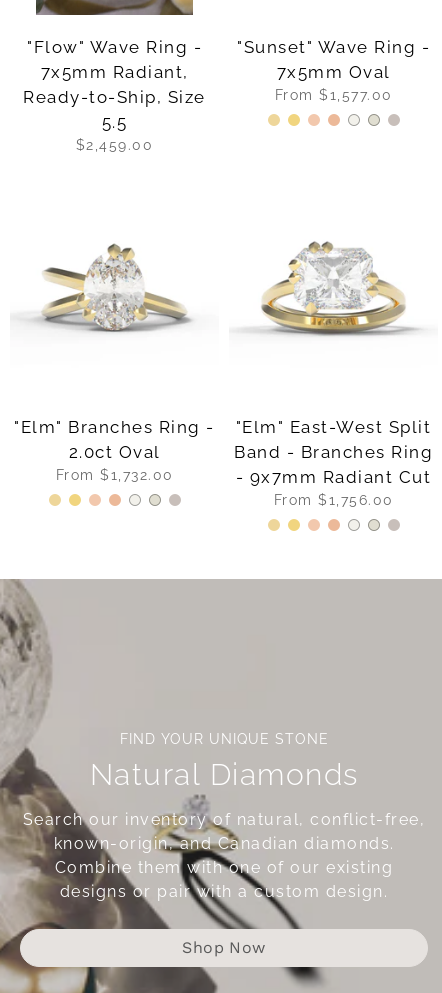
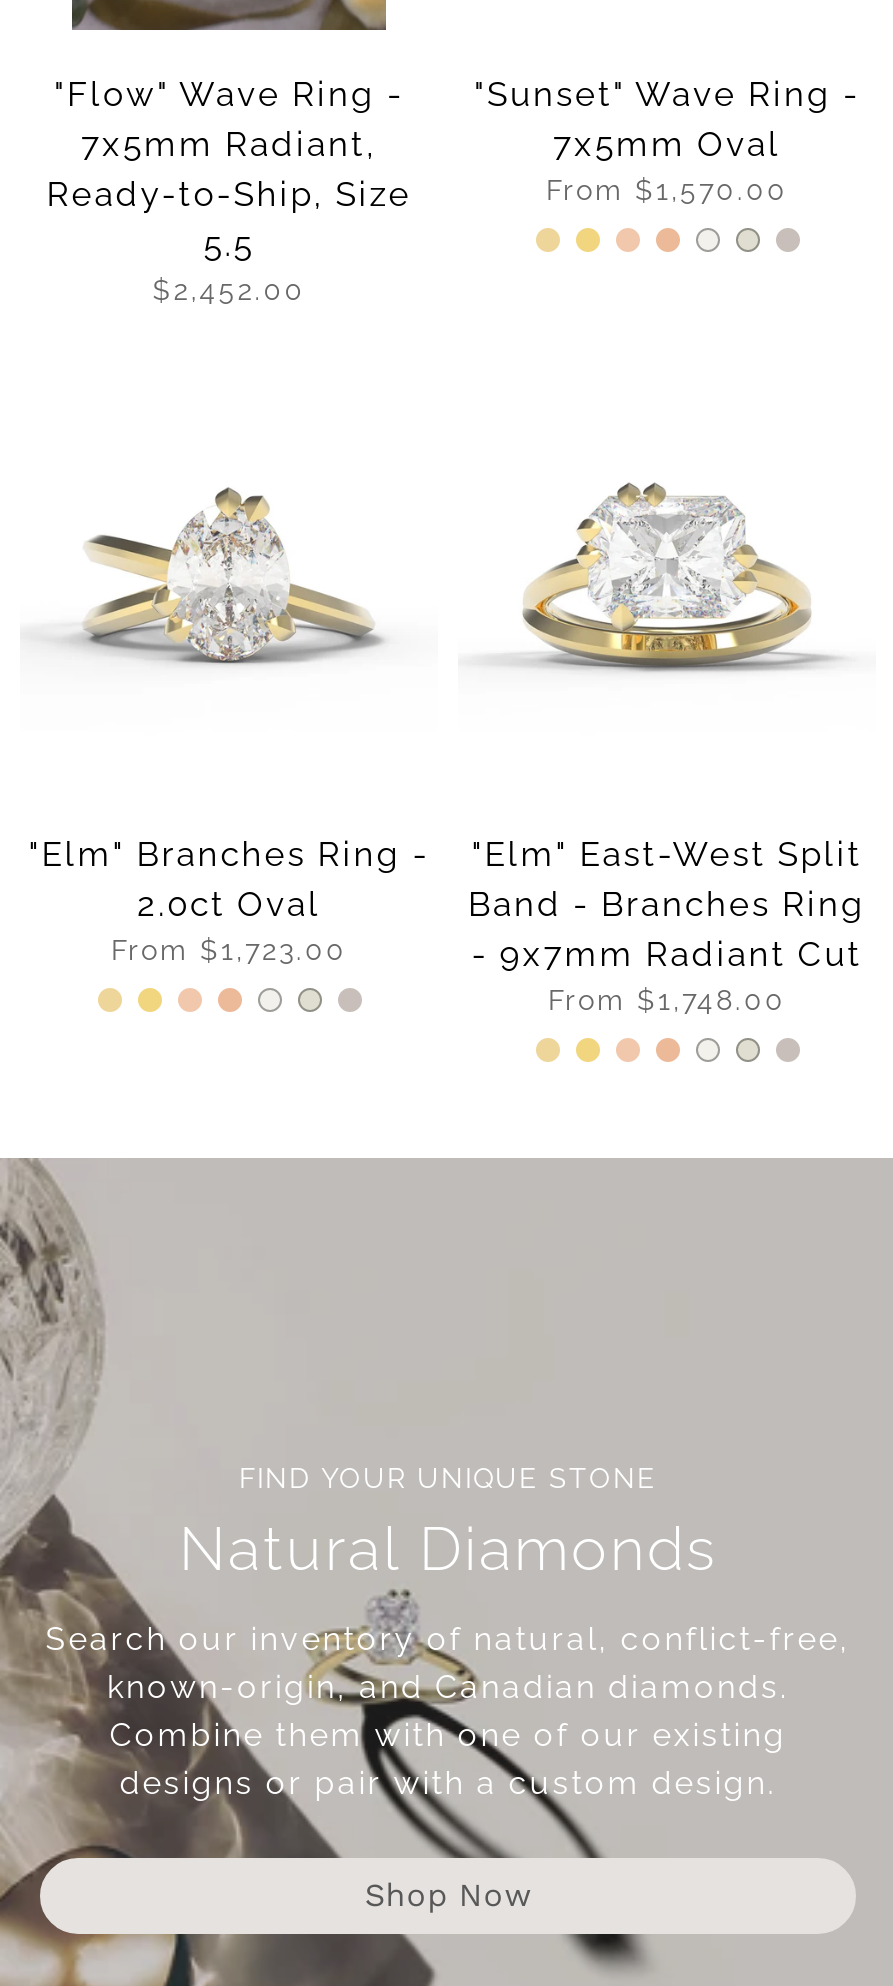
[274,87,392,103] From $1,577.00 -> [546,174,788,206] From $1,570.00
[76,137,153,153] $2,459.00 -> [152,274,306,306] $2,452.00
[55,467,173,483] From $1,732.00 -> [111,934,347,966] From $1,723.00
[273,492,393,508] From $1,756.00 -> [548,984,786,1016] From $1,748.00

